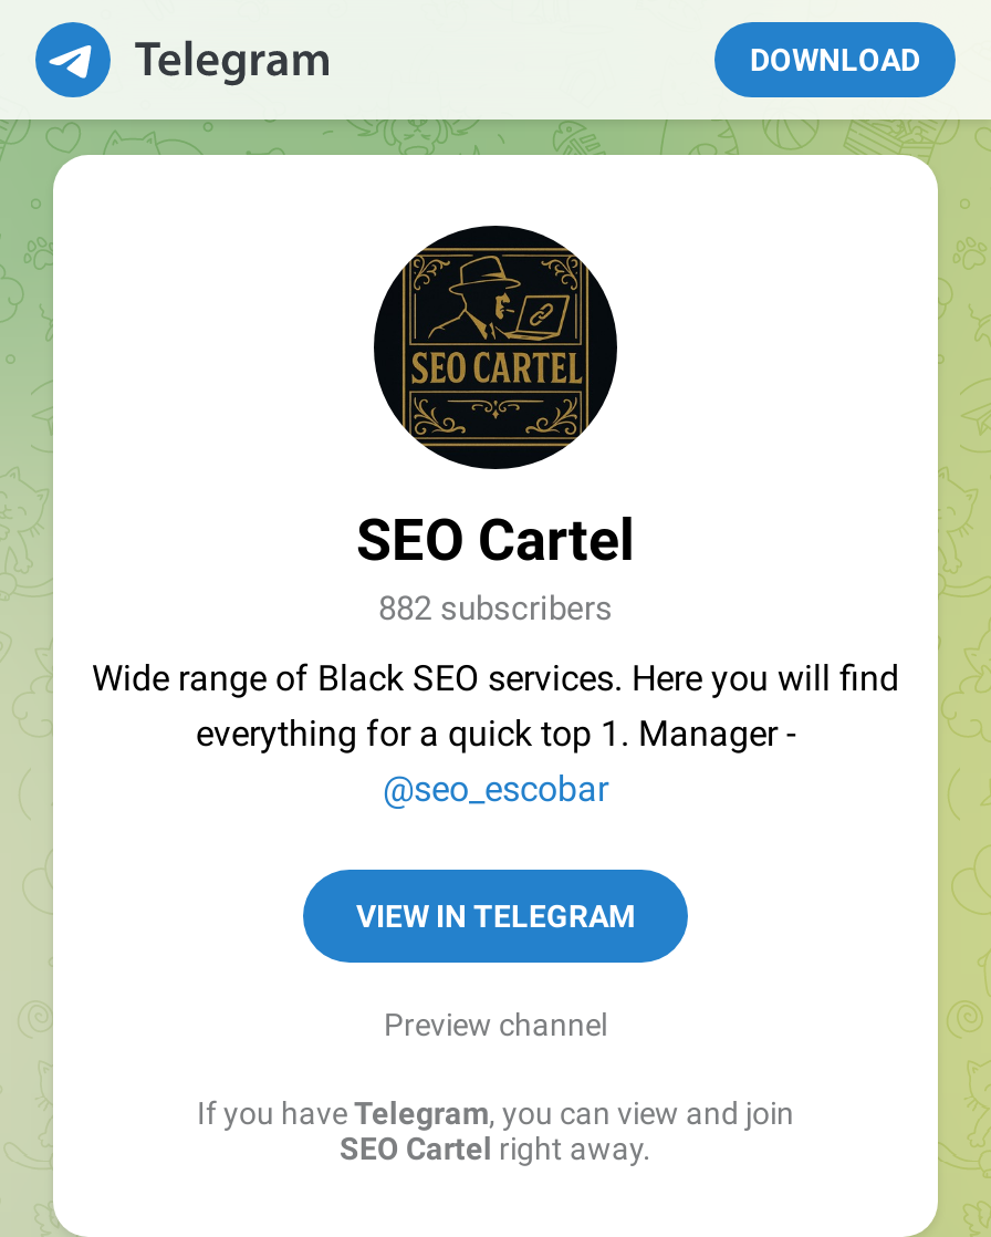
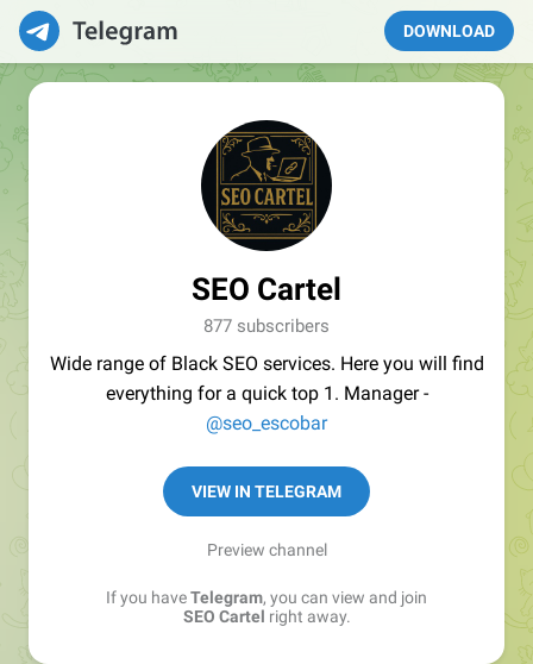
[378,589,613,628] 882 subscribers -> [203,315,330,337] 877 subscribers

